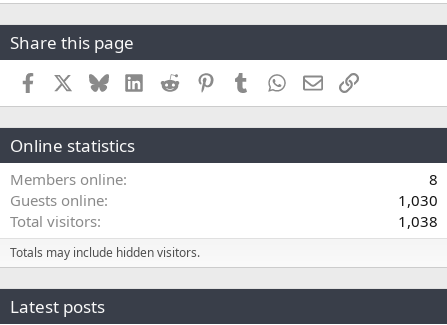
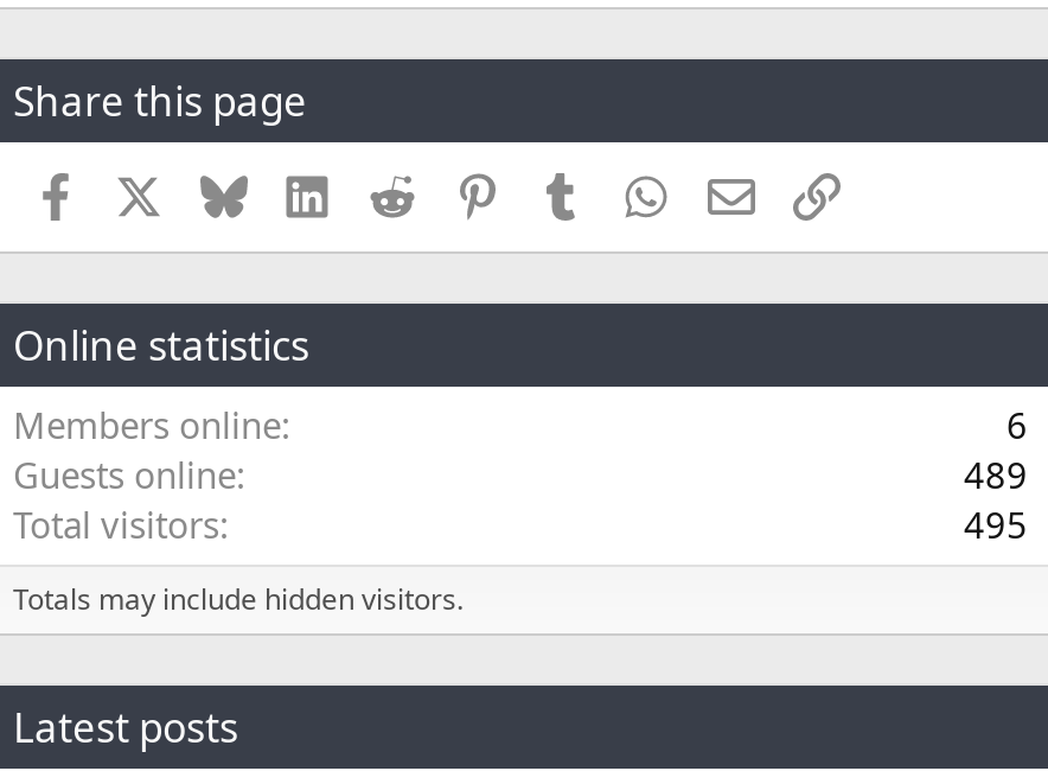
[429,169,438,189] 8 -> [1007,400,1028,447] 6
[398,190,438,210] 1,030 -> [964,450,1028,497] 489
[398,211,438,231] 1,038 -> [964,500,1028,547] 495

